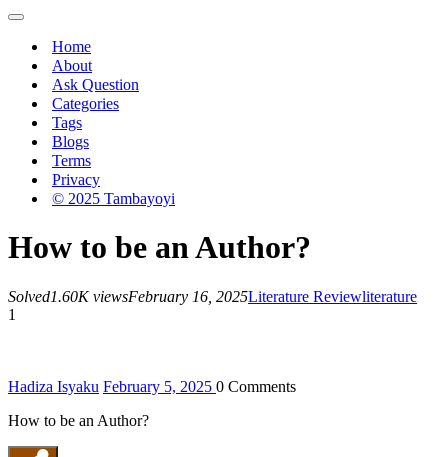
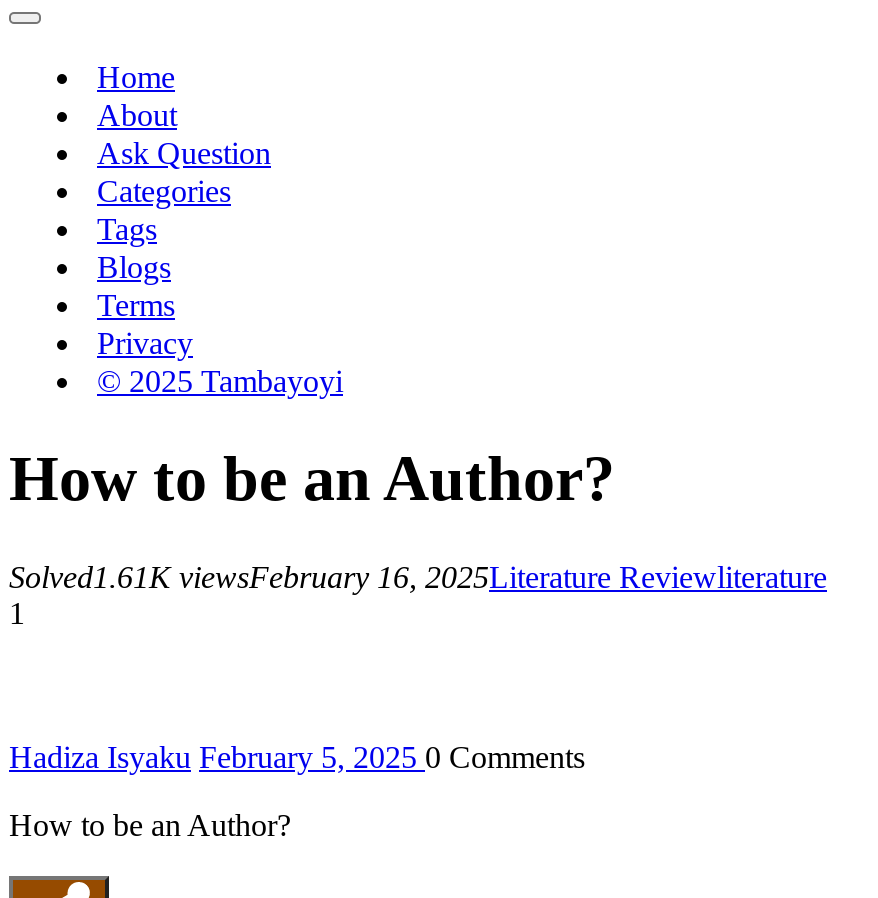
[8,288,417,305] Solved1.60K viewsFebruary 16, 2025Literature Reviewliterature -> [9,560,827,594] Solved1.61K viewsFebruary 16, 2025Literature Reviewliterature

